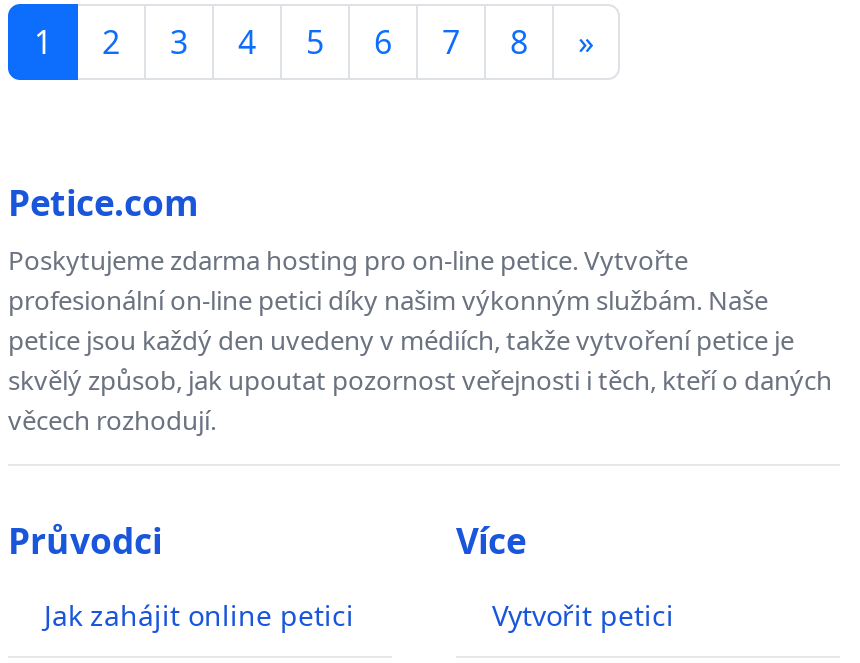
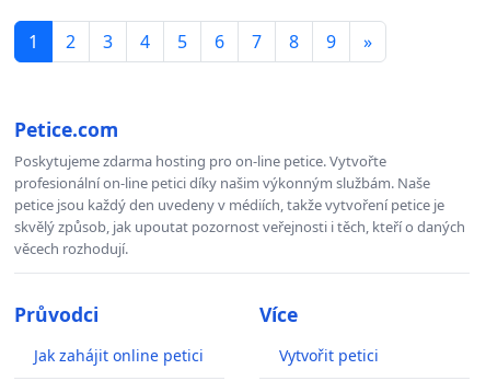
none -> [326,30,336,54] 9

